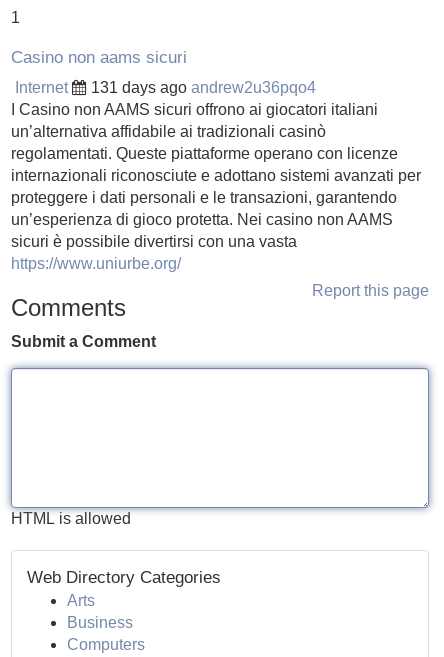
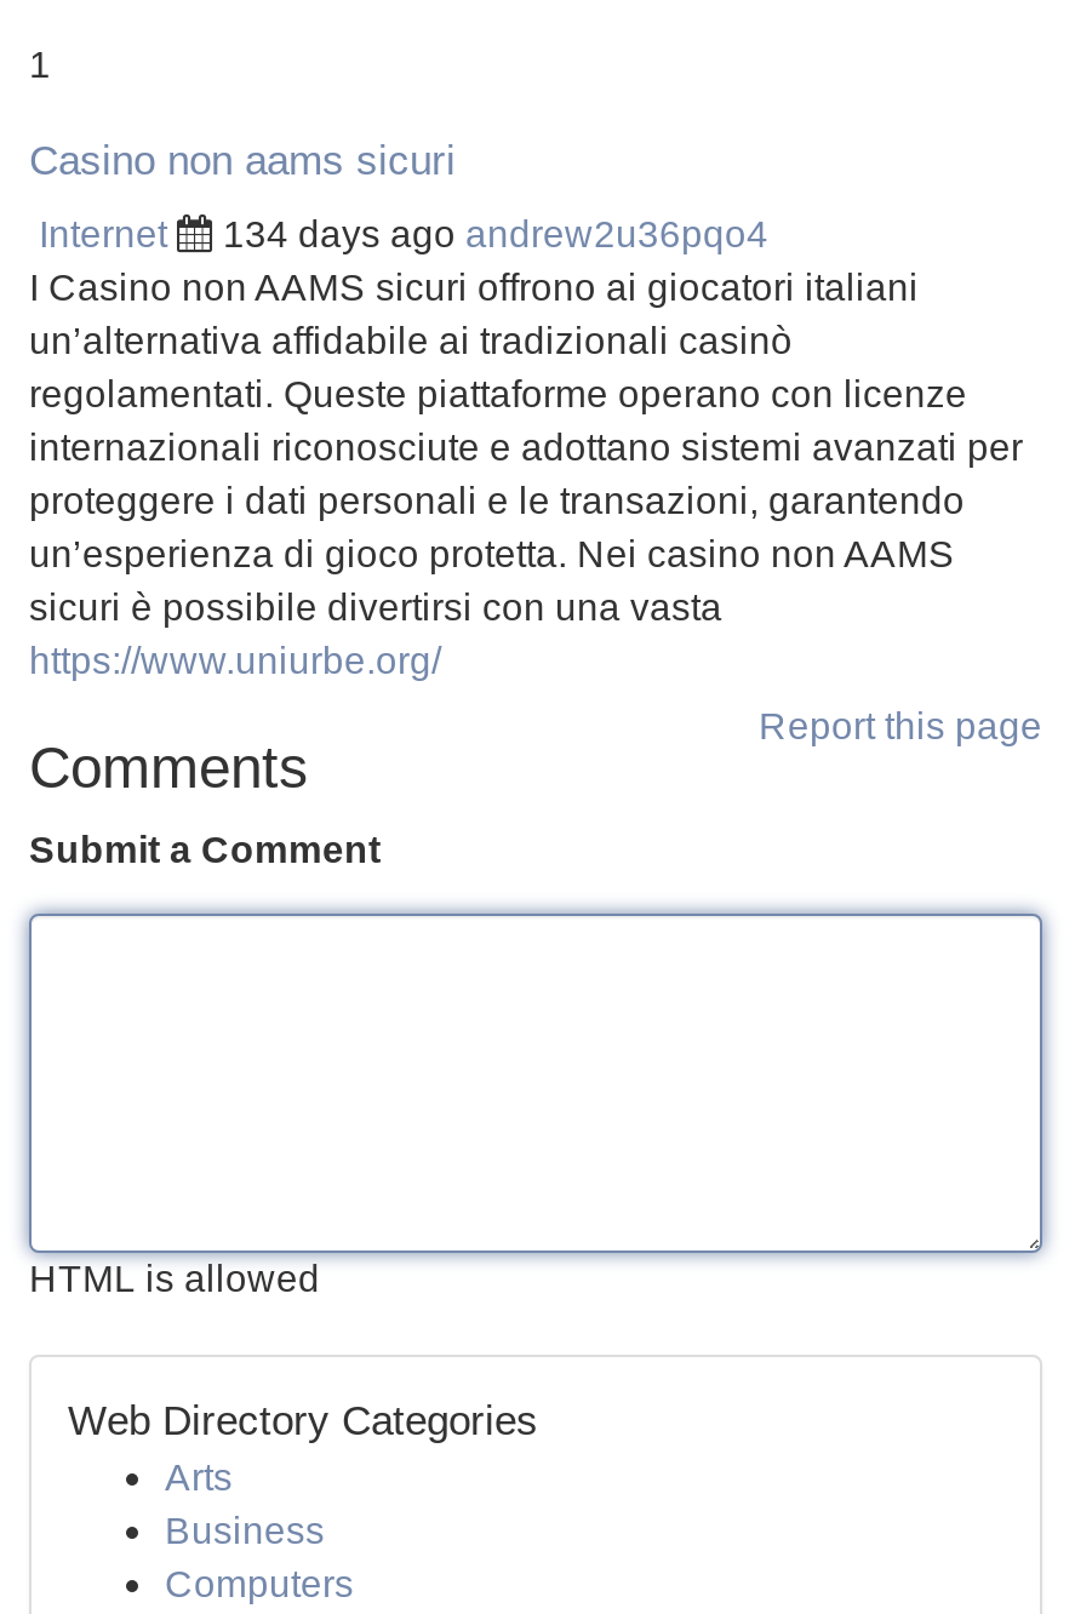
[91,79,316,96] 131 days ago andrew2u36pqo4 -> [223,213,768,254] 134 days ago andrew2u36pqo4

